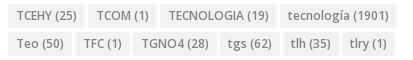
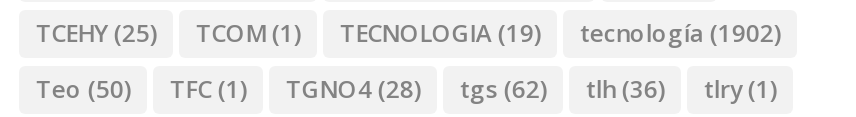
[16,7,389,24] TCEHY (25) TCOM (1) TECNOLOGIA (19) tecnología (1901) -> [36,15,782,49] TCEHY (25) TCOM (1) TECNOLOGIA (19) tecnología (1902)
[16,35,387,52] Teo (50) TFC (1) TGNO4 (28) tgs (62) tlh (35) tlry (1) -> [36,71,778,105] Teo (50) TFC (1) TGNO4 (28) tgs (62) tlh (36) tlry (1)

